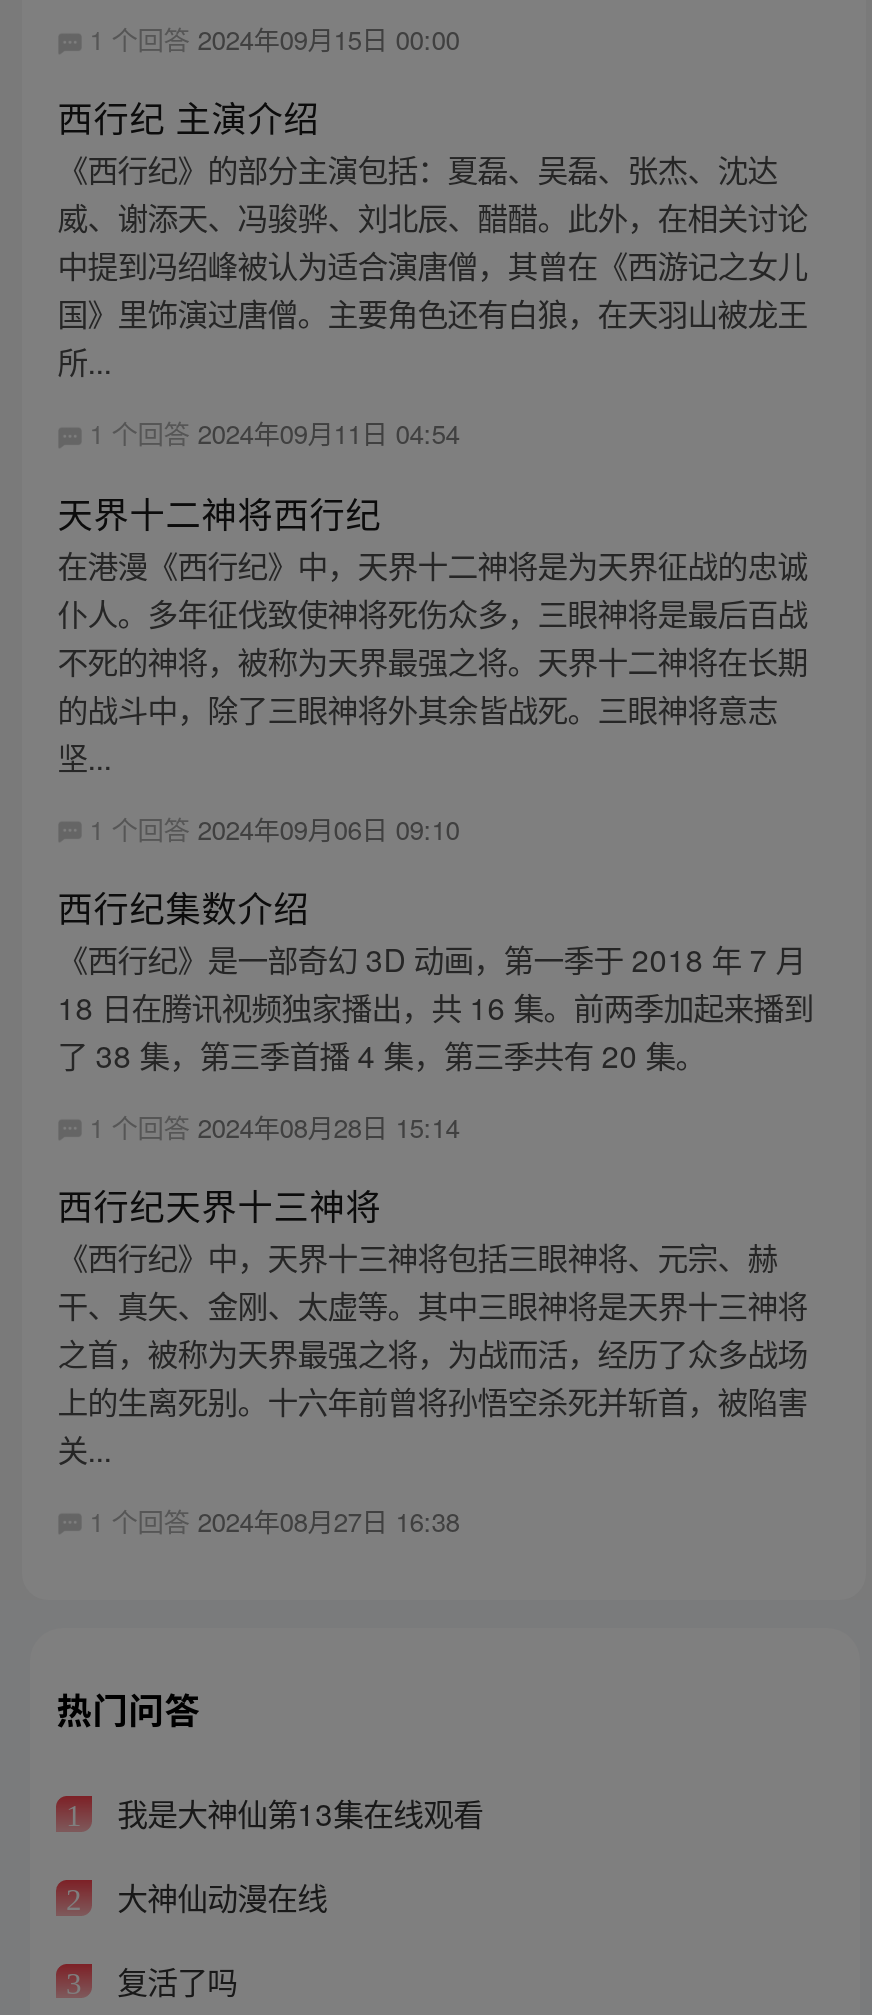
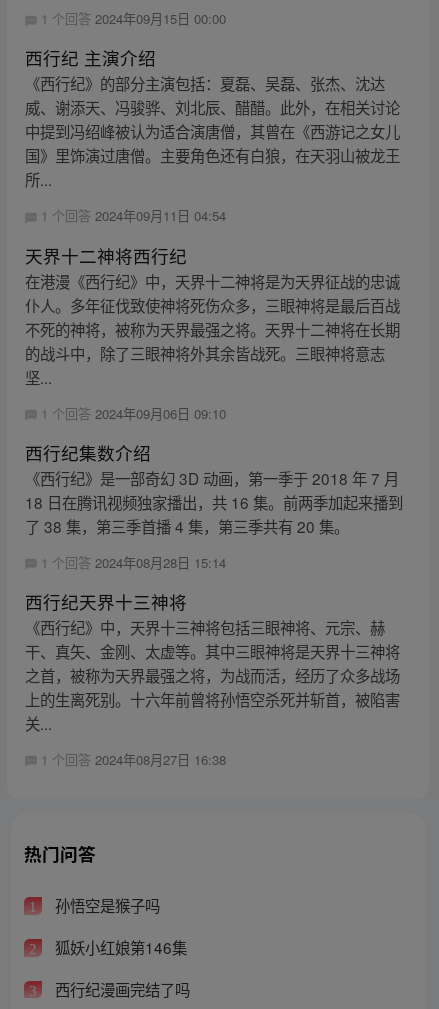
[109,1791,483,1835] 我是大神仙第13集在线观看 -> [51,894,160,916] 孙悟空是猴子吗
[109,1874,327,1918] 大神仙动漫在线 -> [51,936,187,958] 狐妖小红娘第146集
[109,1957,237,2001] 复活了吗 -> [51,978,190,1000] 西行纪漫画完结了吗

